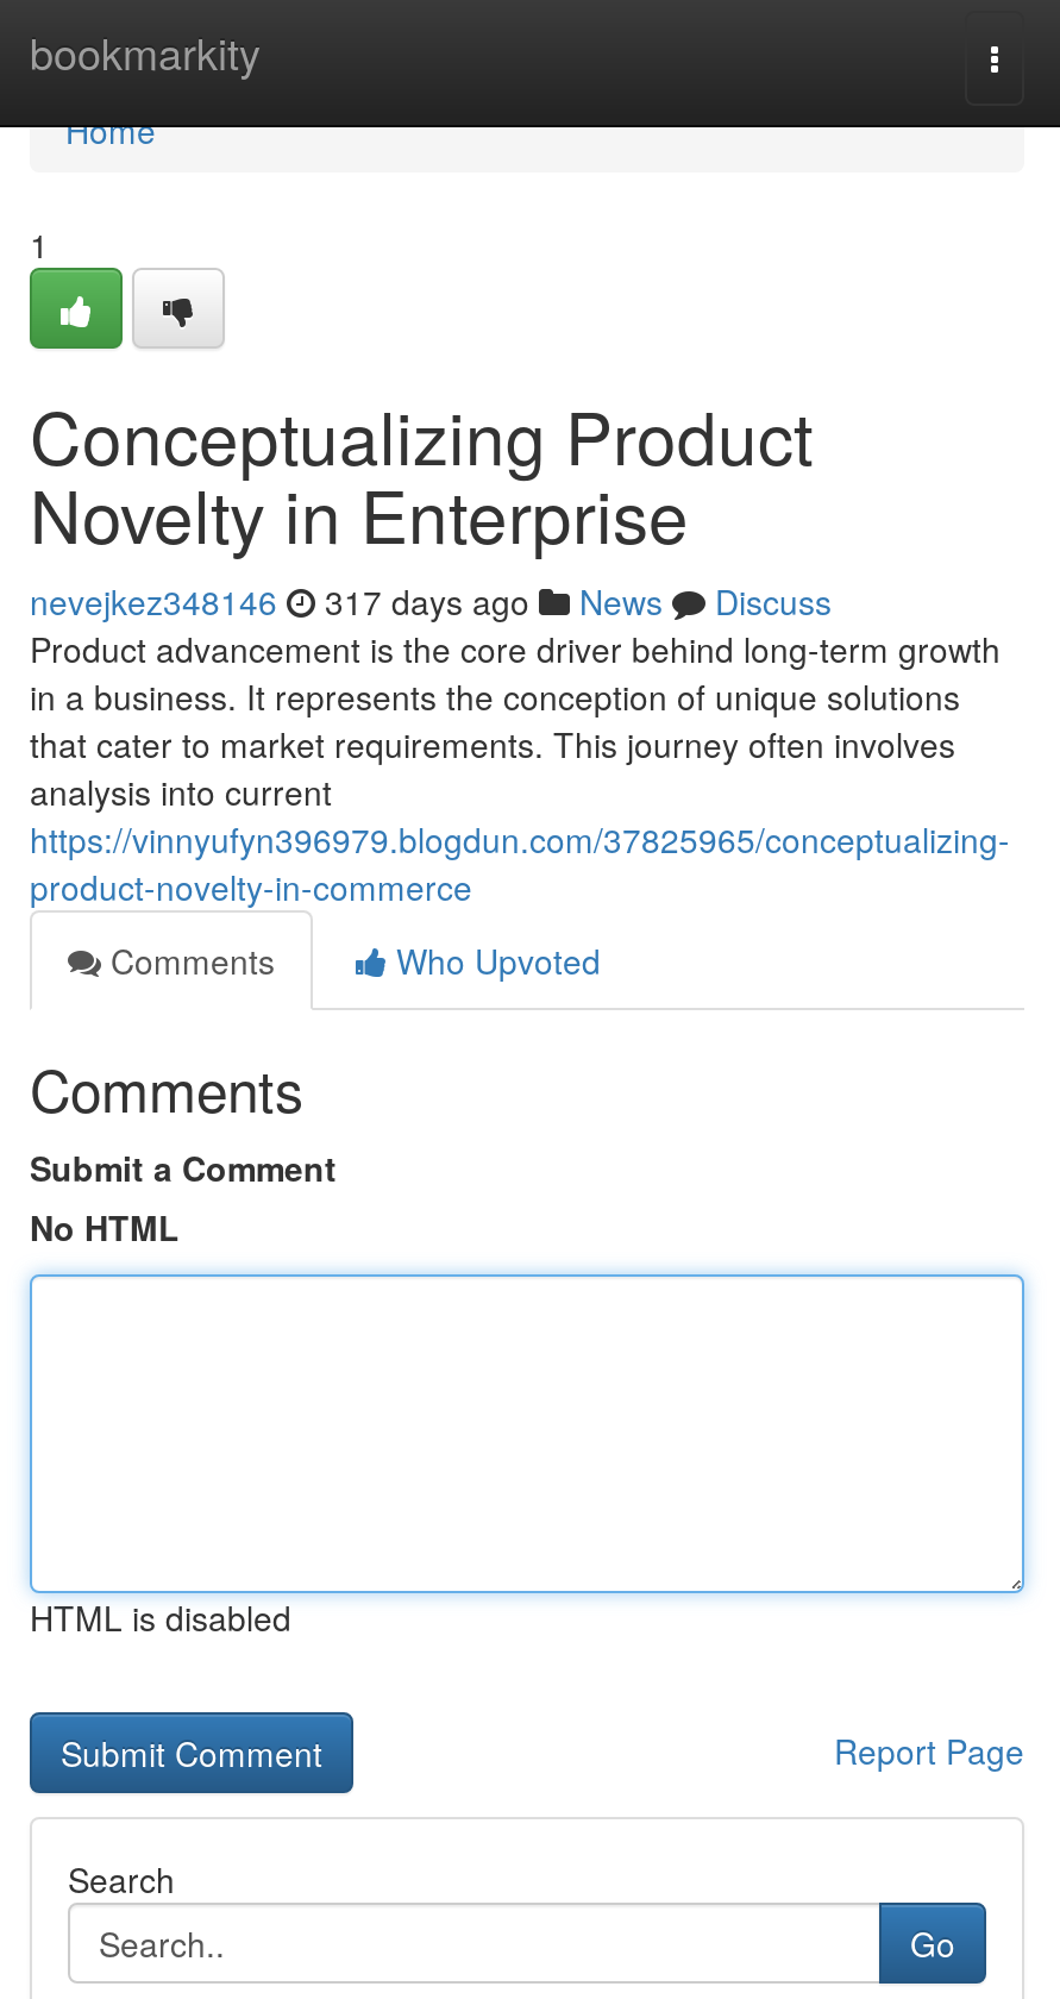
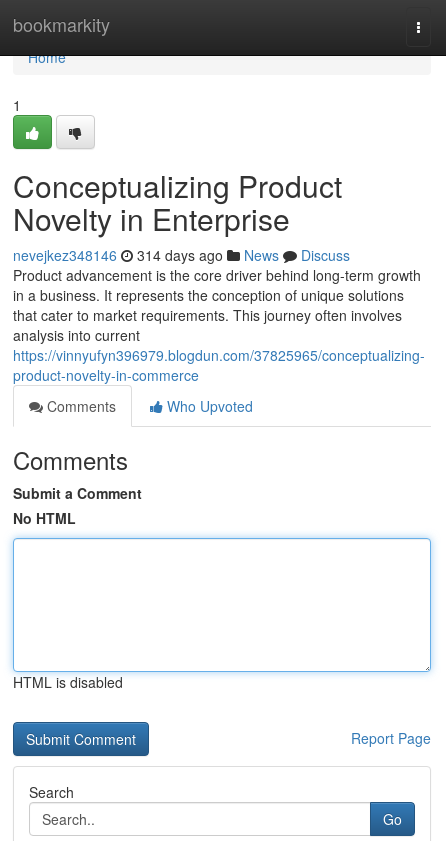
[30,577,832,625] nevejkez348146 317 days ago News Discuss -> [13,245,350,265] nevejkez348146 314 days ago News Discuss

